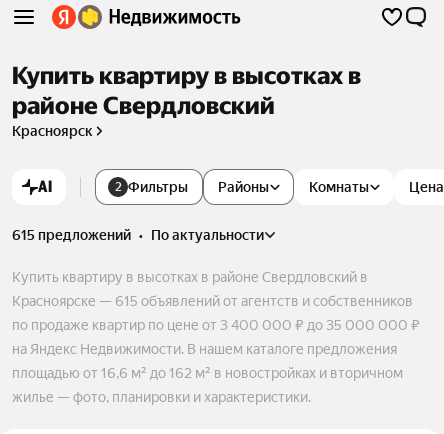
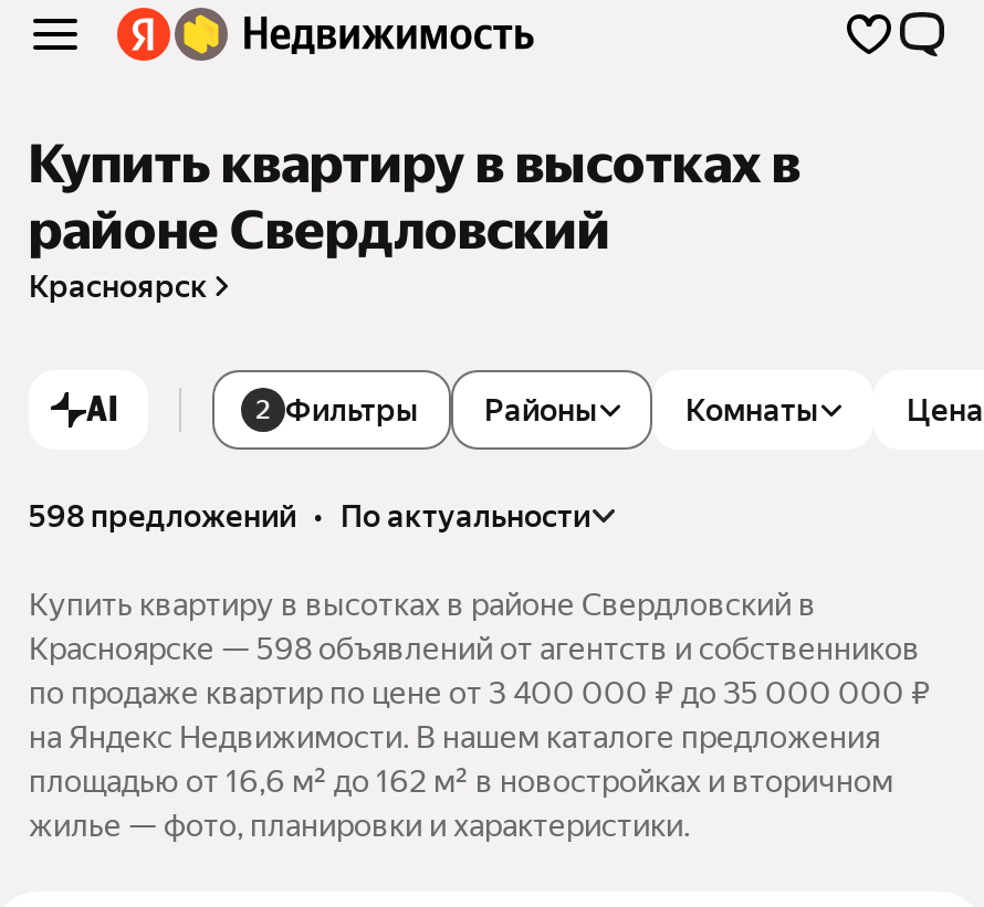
[12,227,264,243] 615 предложений • по актуальности -> [29,498,590,533] 598 предложений • по актуальности
[12,293,413,309] Красноярске — 615 объявлений от агентств и собственников -> [29,630,920,666] Красноярске — 598 объявлений от агентств и собственников

